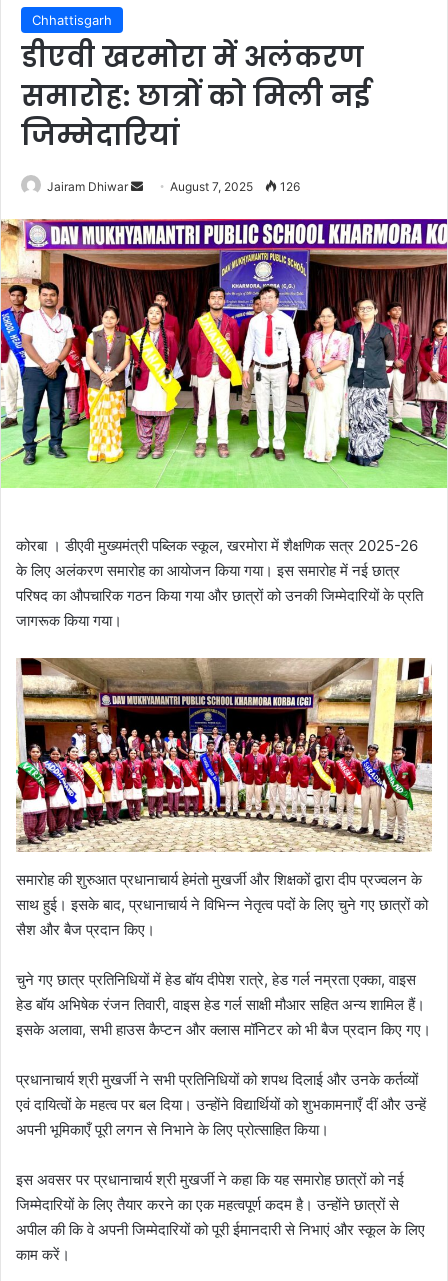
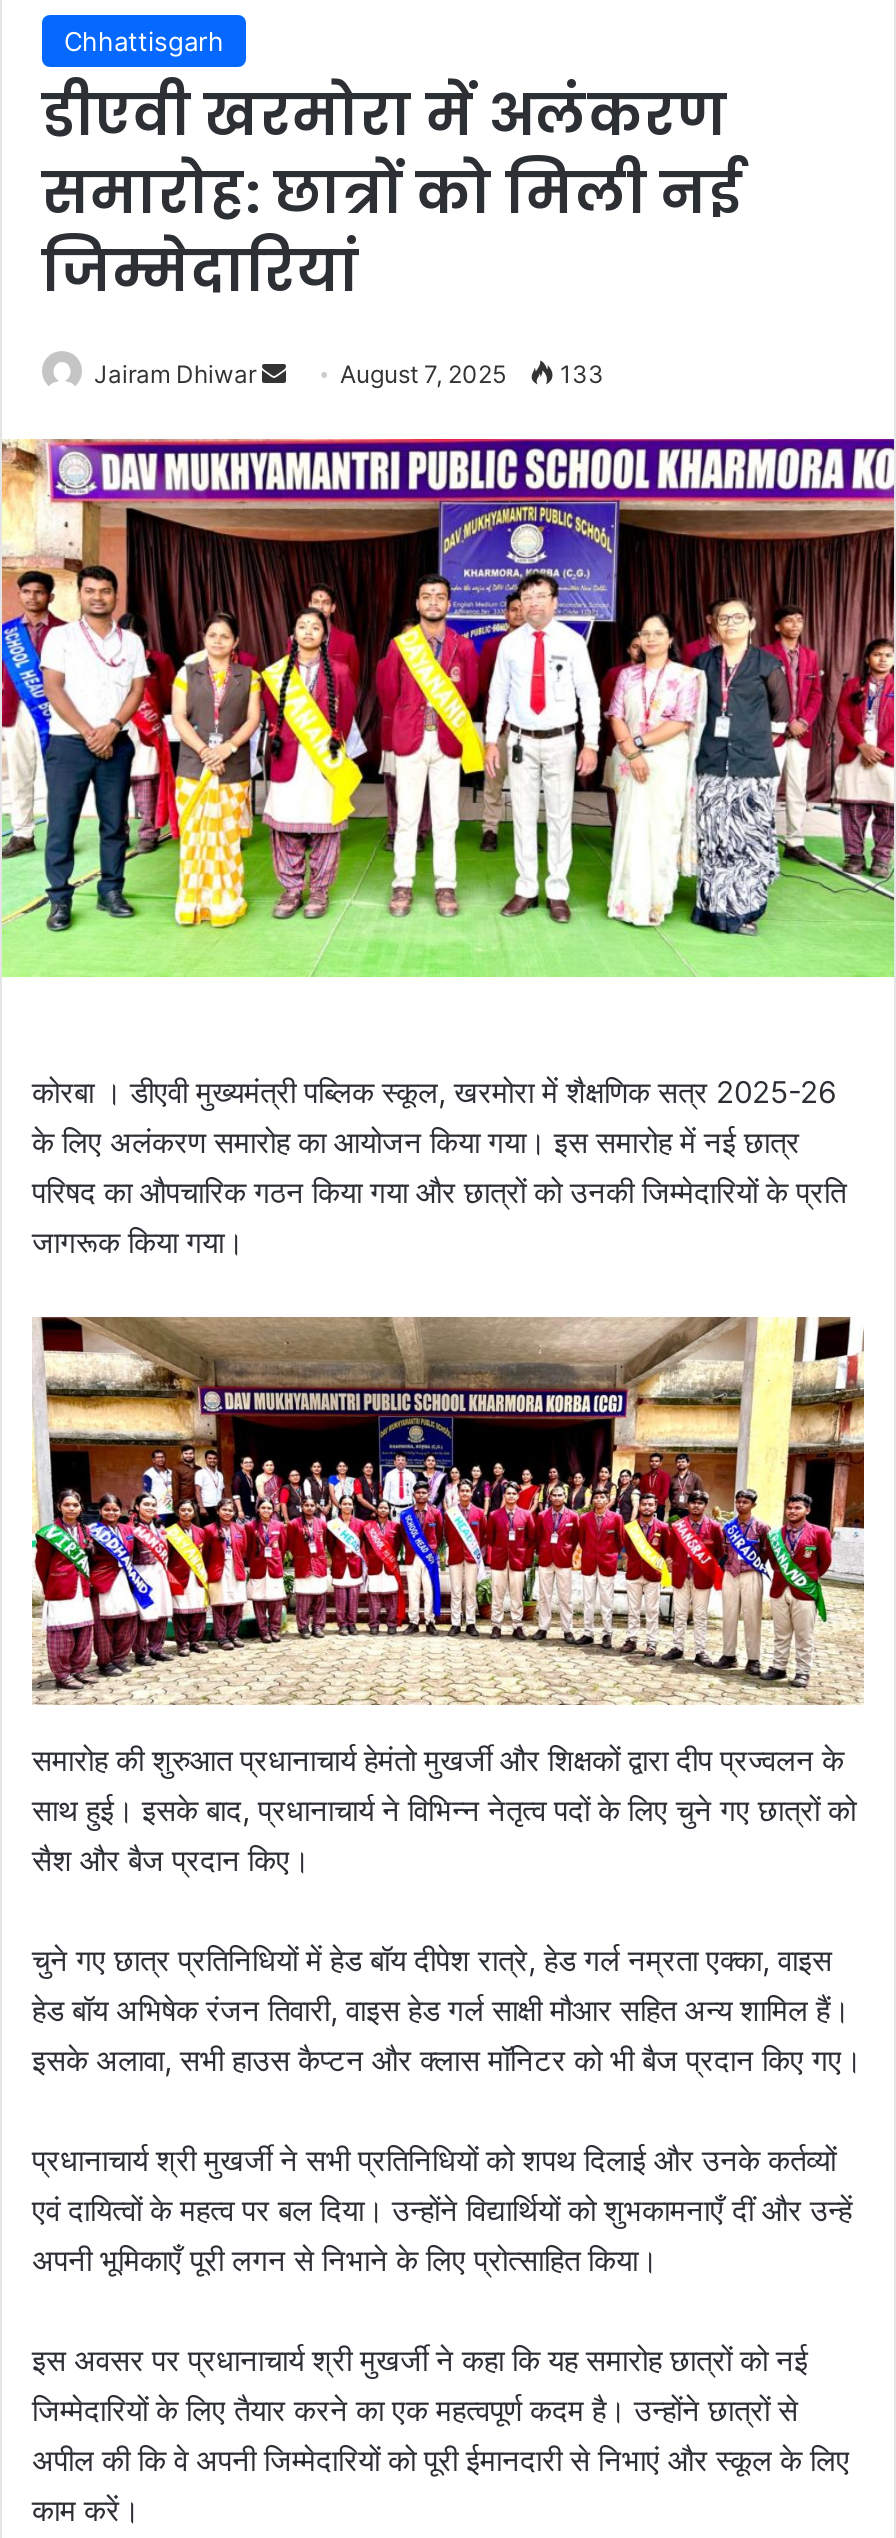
[277,179,300,194] 126 -> [554,359,604,389] 133

